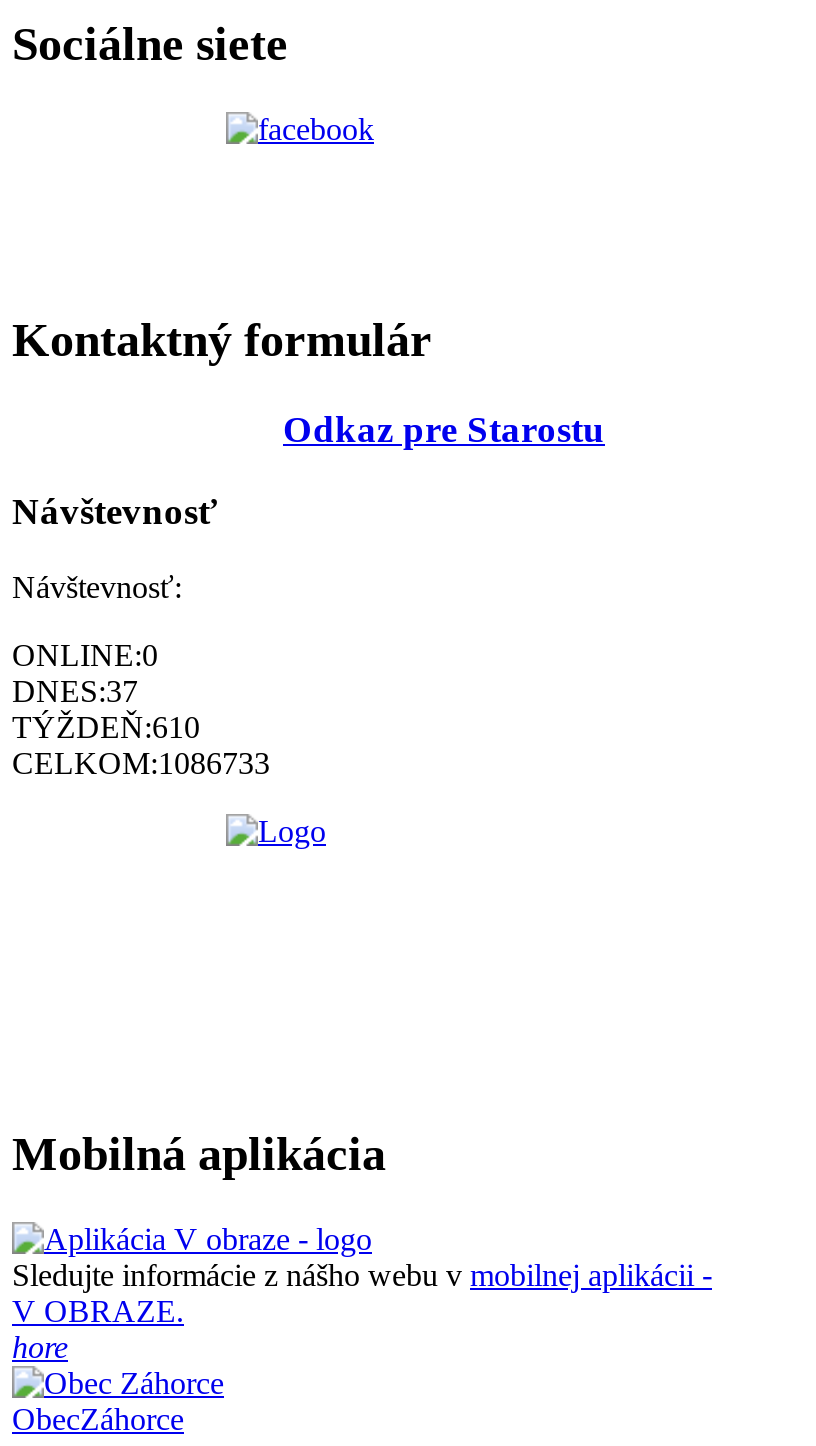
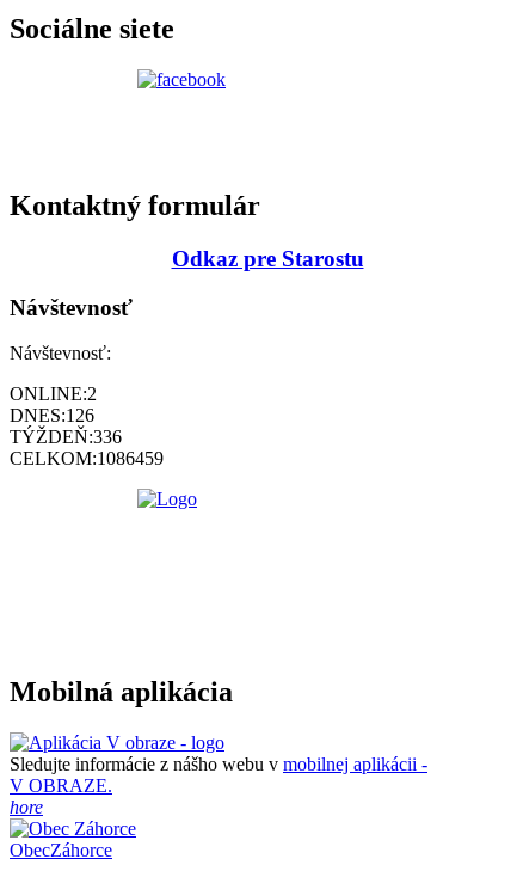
[12,639,158,673] ONLINE:0 -> [10,384,97,404] ONLINE:2
[12,675,138,709] DNES:37 -> [10,406,94,426] DNES:126
[12,711,200,745] TÝŽDEŇ:610 -> [10,427,122,447] TÝŽDEŇ:336
[12,747,270,781] CELKOM:1086733 -> [10,449,164,469] CELKOM:1086459

